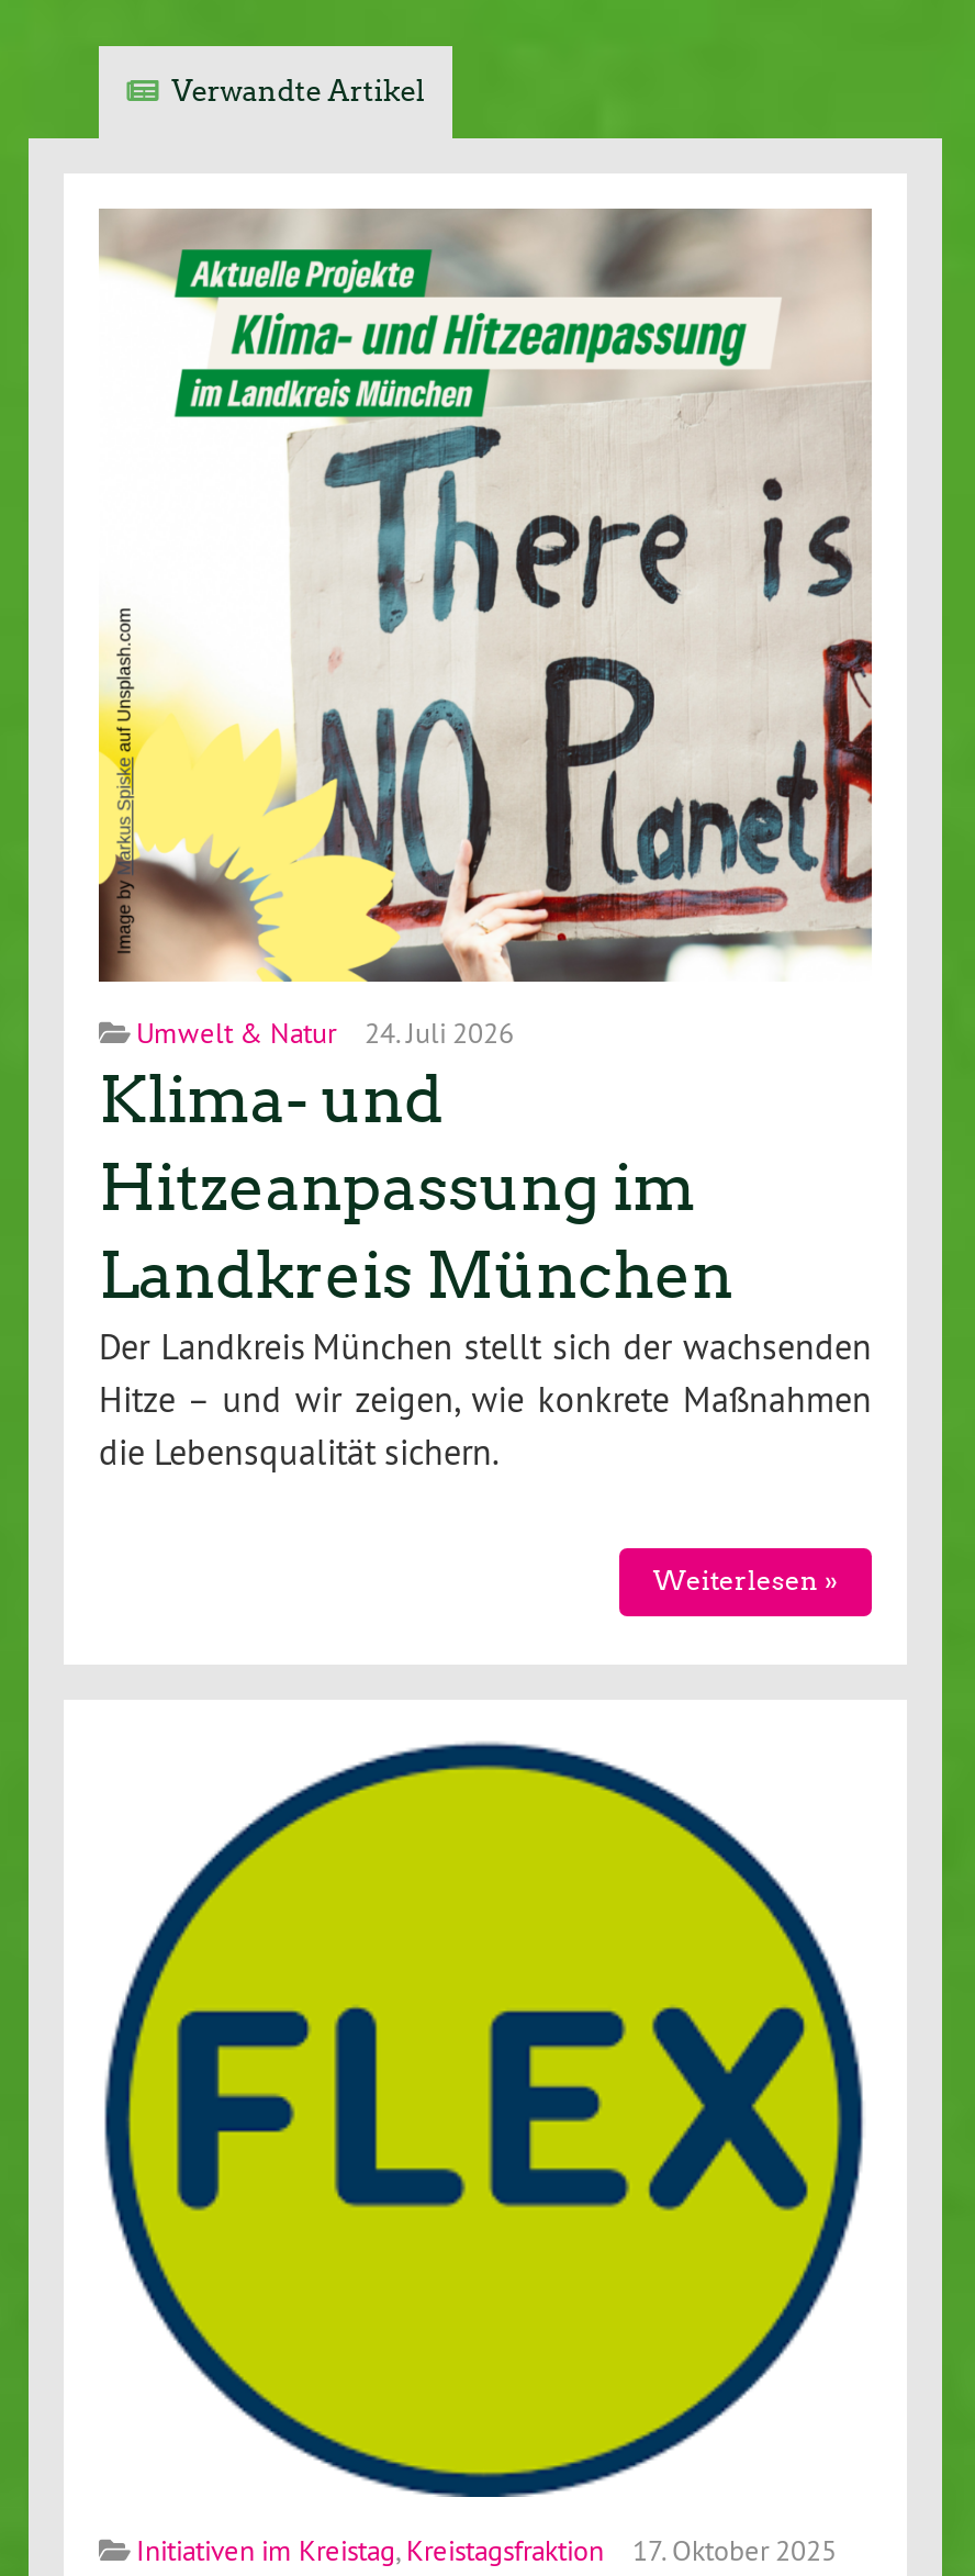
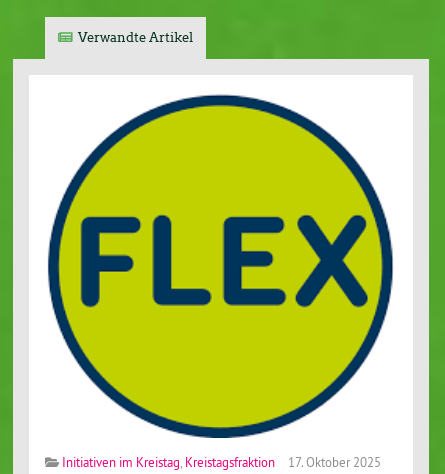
[97,208,874,1597] [image] | Umwelt & Natur | 24. Juli 2026 | Klima- und | Hitzeanpassung im | Landkreis München | Der Landkreis München stellt sich der wachsenden | Hitze – und wir zeigen, wie konkrete Maßnahmen | die Lebensqualität sichern. | Weiterlesen » -> none

